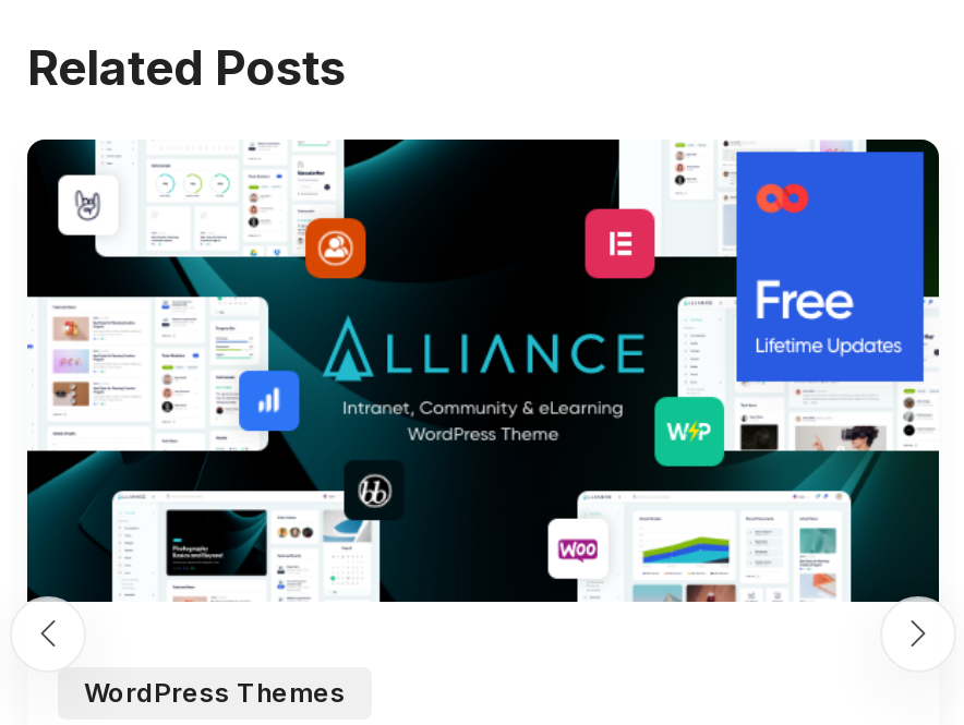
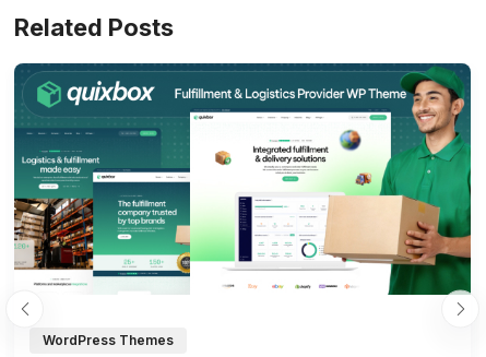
[25,140,941,604] [image] -> [13,62,472,296] [image]

